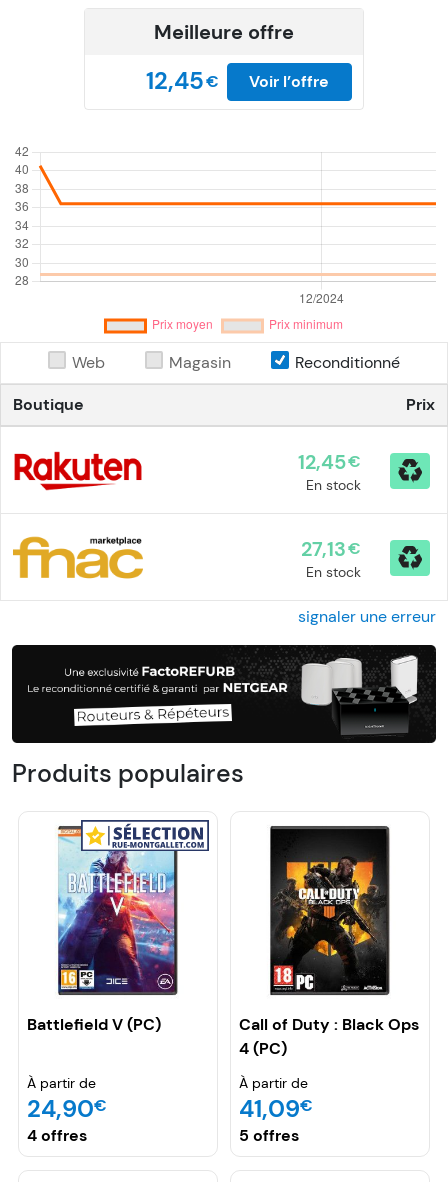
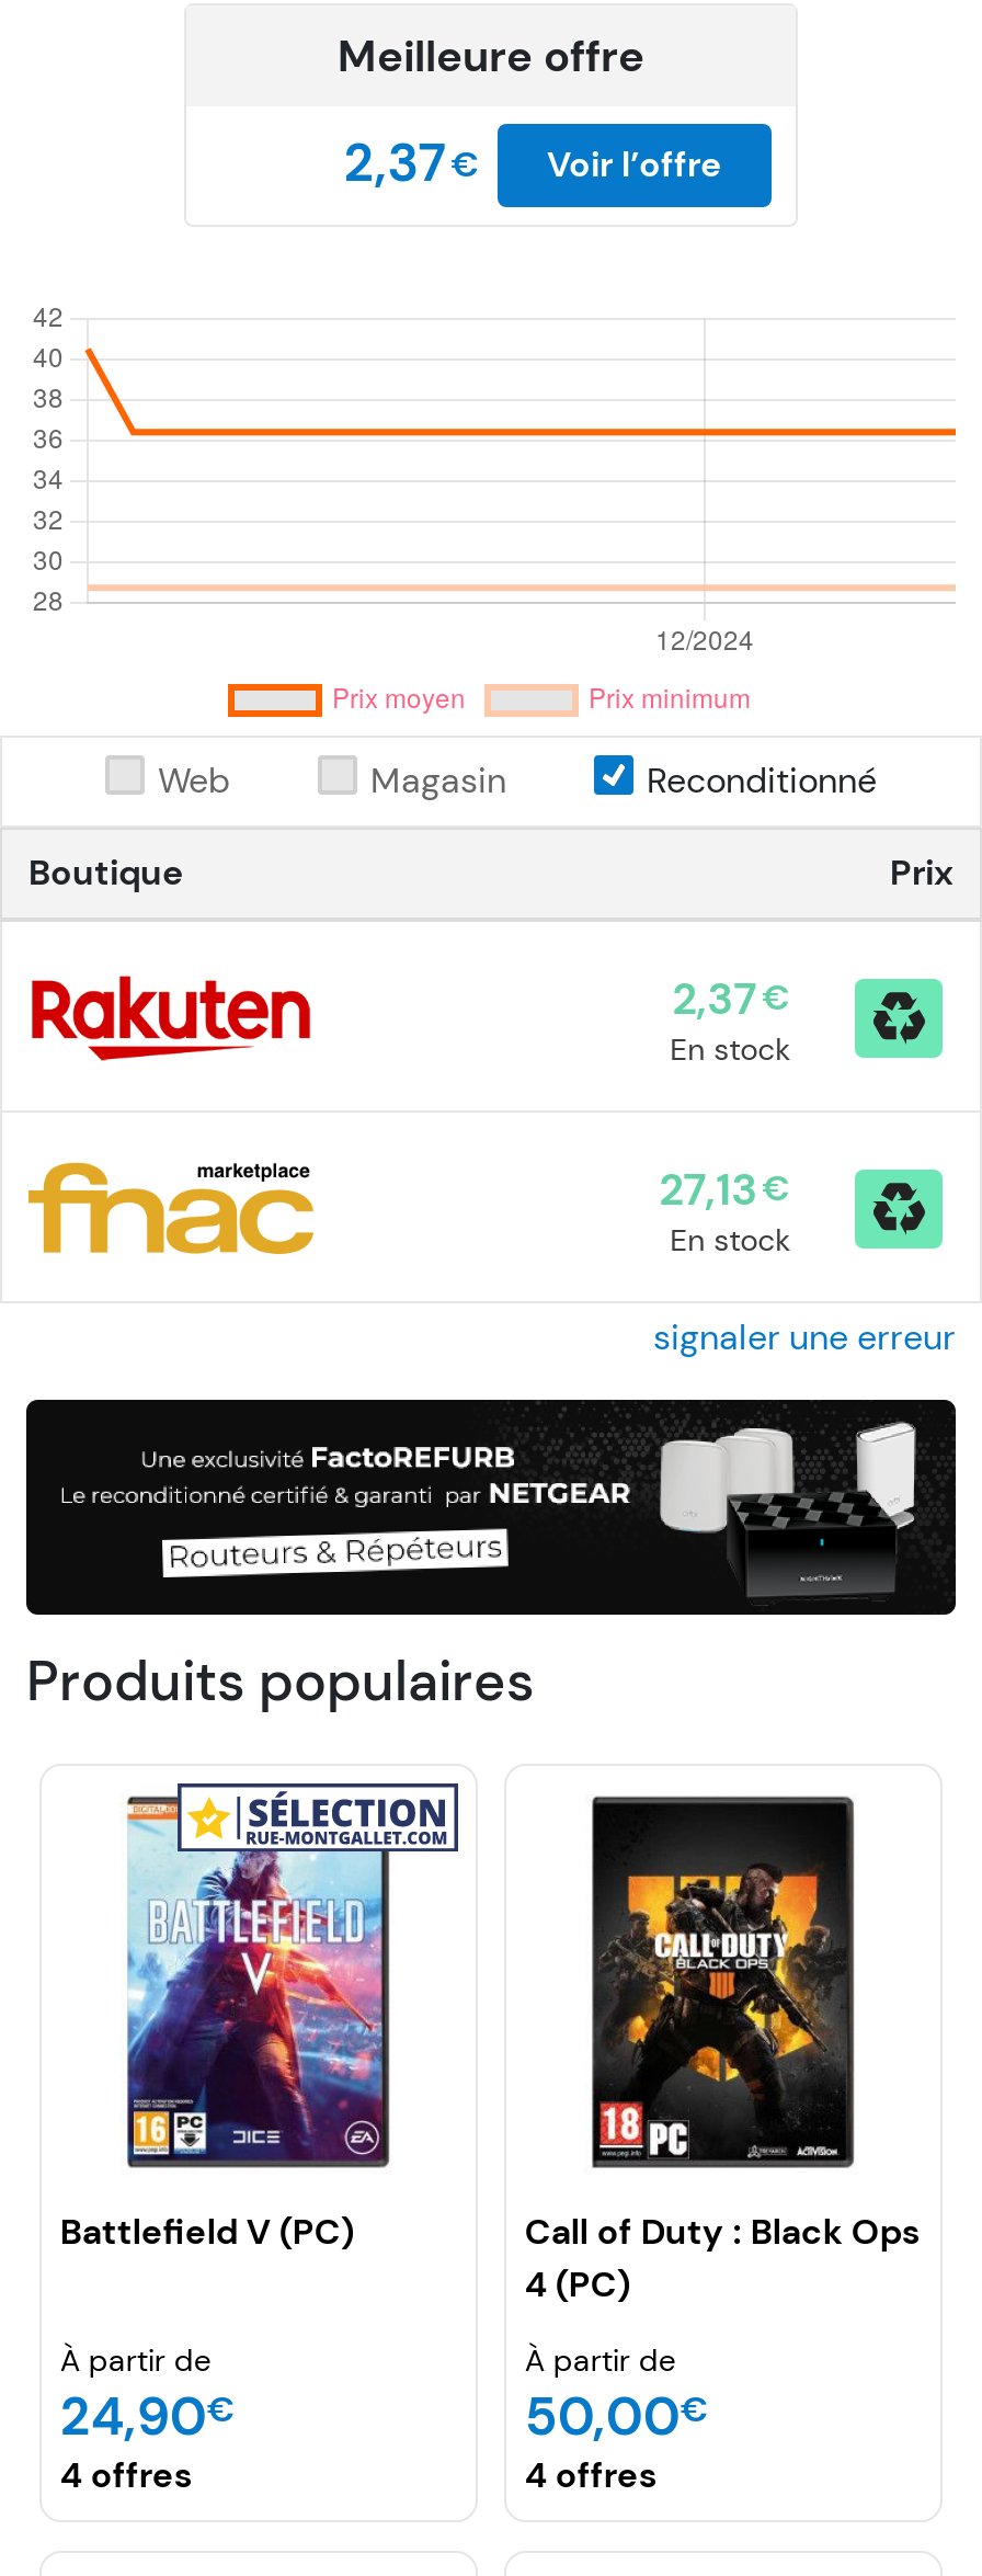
[146,65,329,96] 12,45 € Voir l’offre -> [344,128,722,196] 2,37 € Voir l’offre
[298,449,361,475] 12,45 € -> [672,970,791,1027] 2,37 €
[239,1093,313,1124] 41,09€ -> [525,2383,709,2451] 50,00€
[239,1125,299,1146] 5 offres -> [525,2453,656,2499] 4 offres

